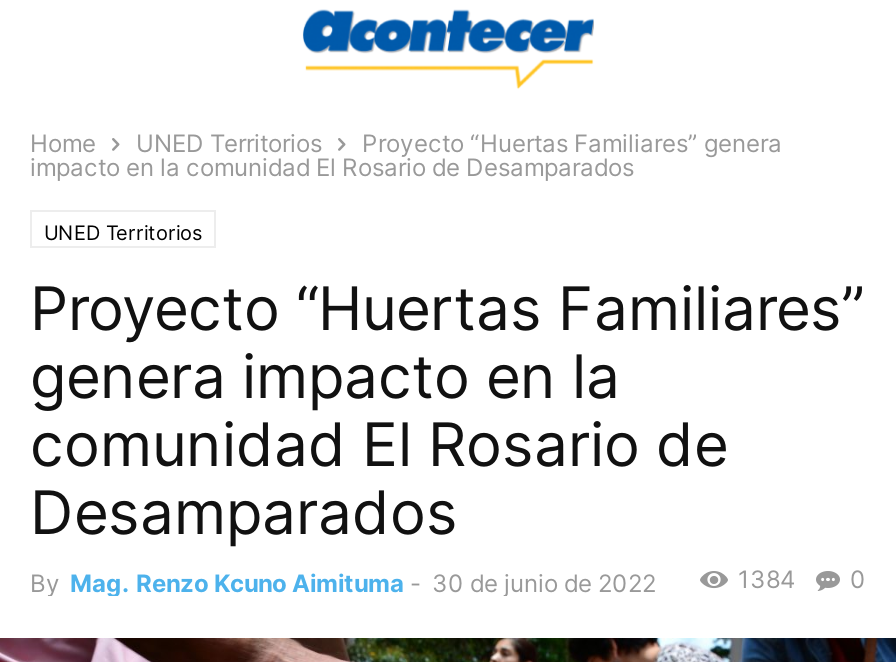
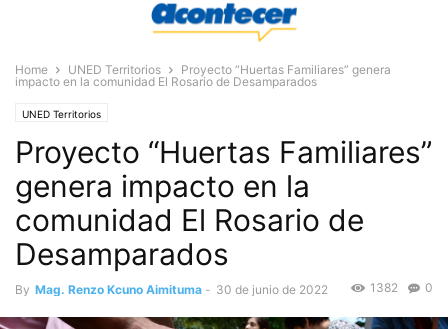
[738,564,866,594] 1384 0 -> [370,280,433,295] 1382 0

